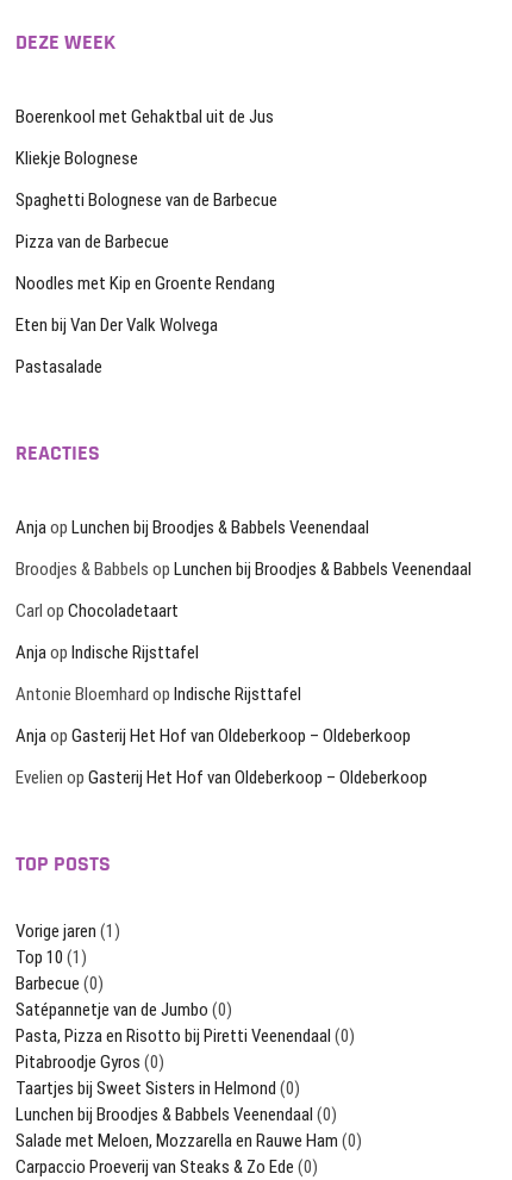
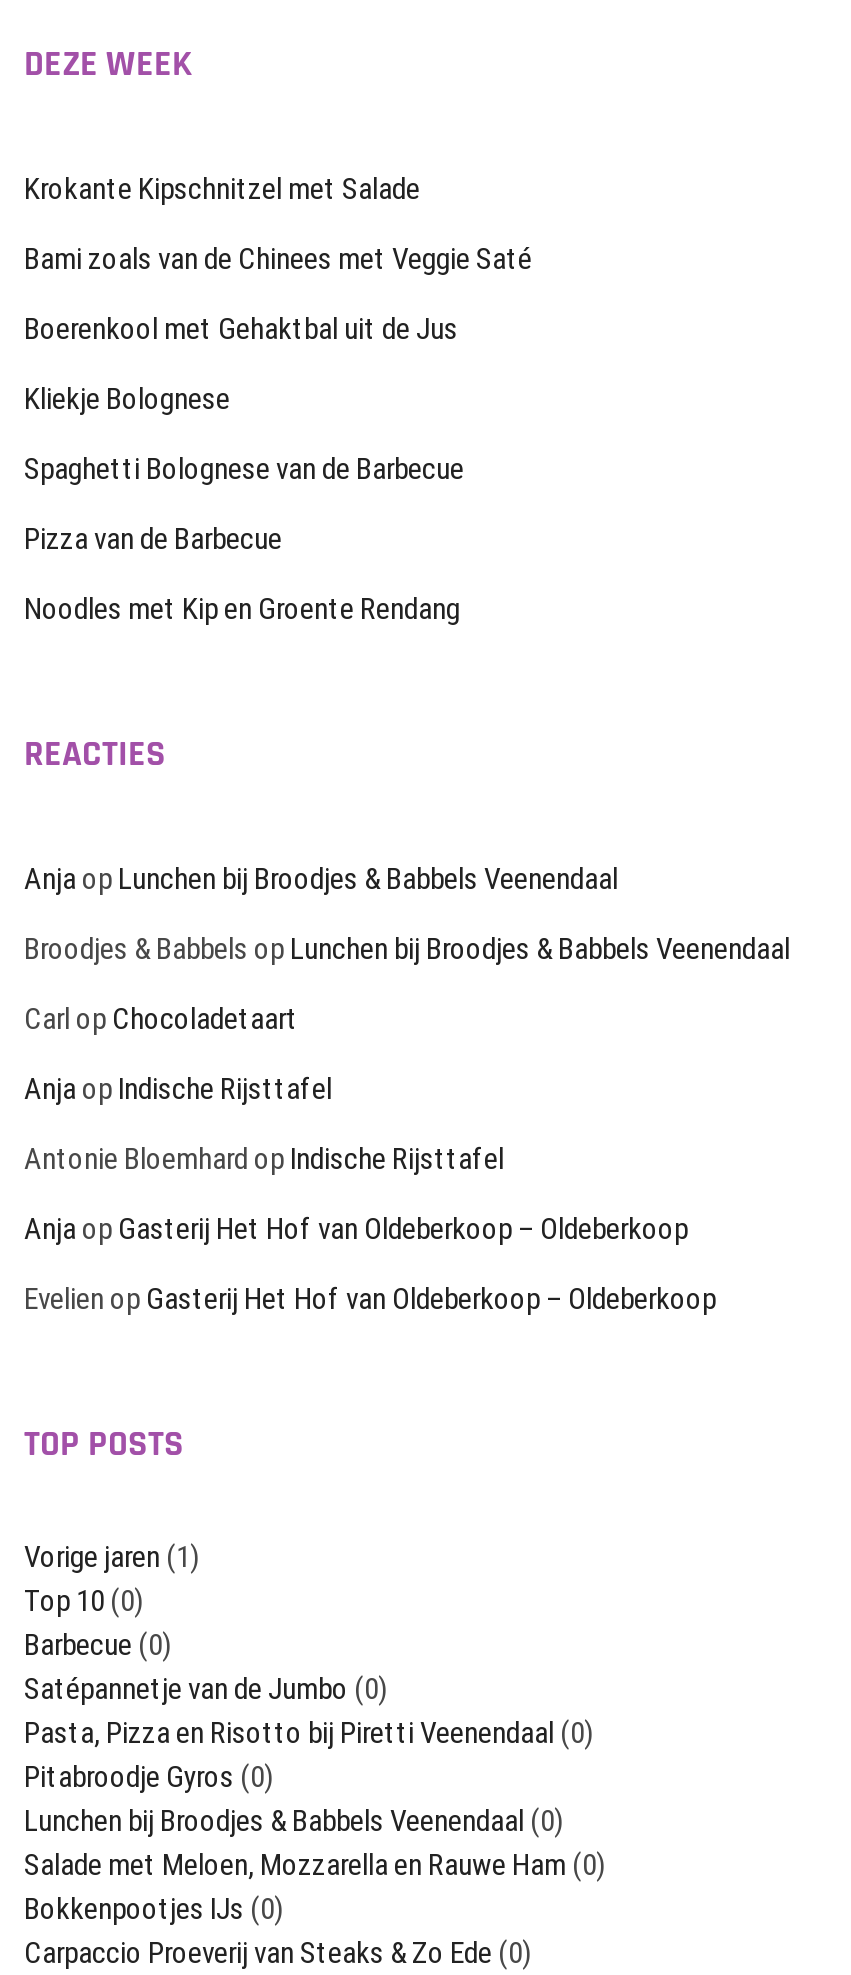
none -> [24,171,532,277] Krokante Kipschnitzel met Salade | Bami zoals van de Chinees met Veggie Saté
moved [16,106,278,294] -> [24,311,464,627]: Boerenkool met Gehaktbal uit de Jus | Kliekje Bolognese | Spaghetti Bolognese van de Barbecue | Pizza van de Barbecue | Noodles met Kip en Groente Rendang
[16,314,218,377] Eten bij Van Der Valk Wolvega | Pastasalade -> none
[16,946,87,968] Top 10 (1) -> [24,1583,144,1619] Top 10 (0)
[16,1077,301,1099] Taartjes bij Sweet Sisters in Helmond (0) -> none
moved [16,1104,362,1151] -> [24,1803,606,1883]: Lunchen bij Broodjes & Babbels Veenendaal (0) | Salade met Meloen, Mozzarella en Rauwe Ham (0)
none -> [24,1891,284,1927] Bokkenpootjes IJs (0)

